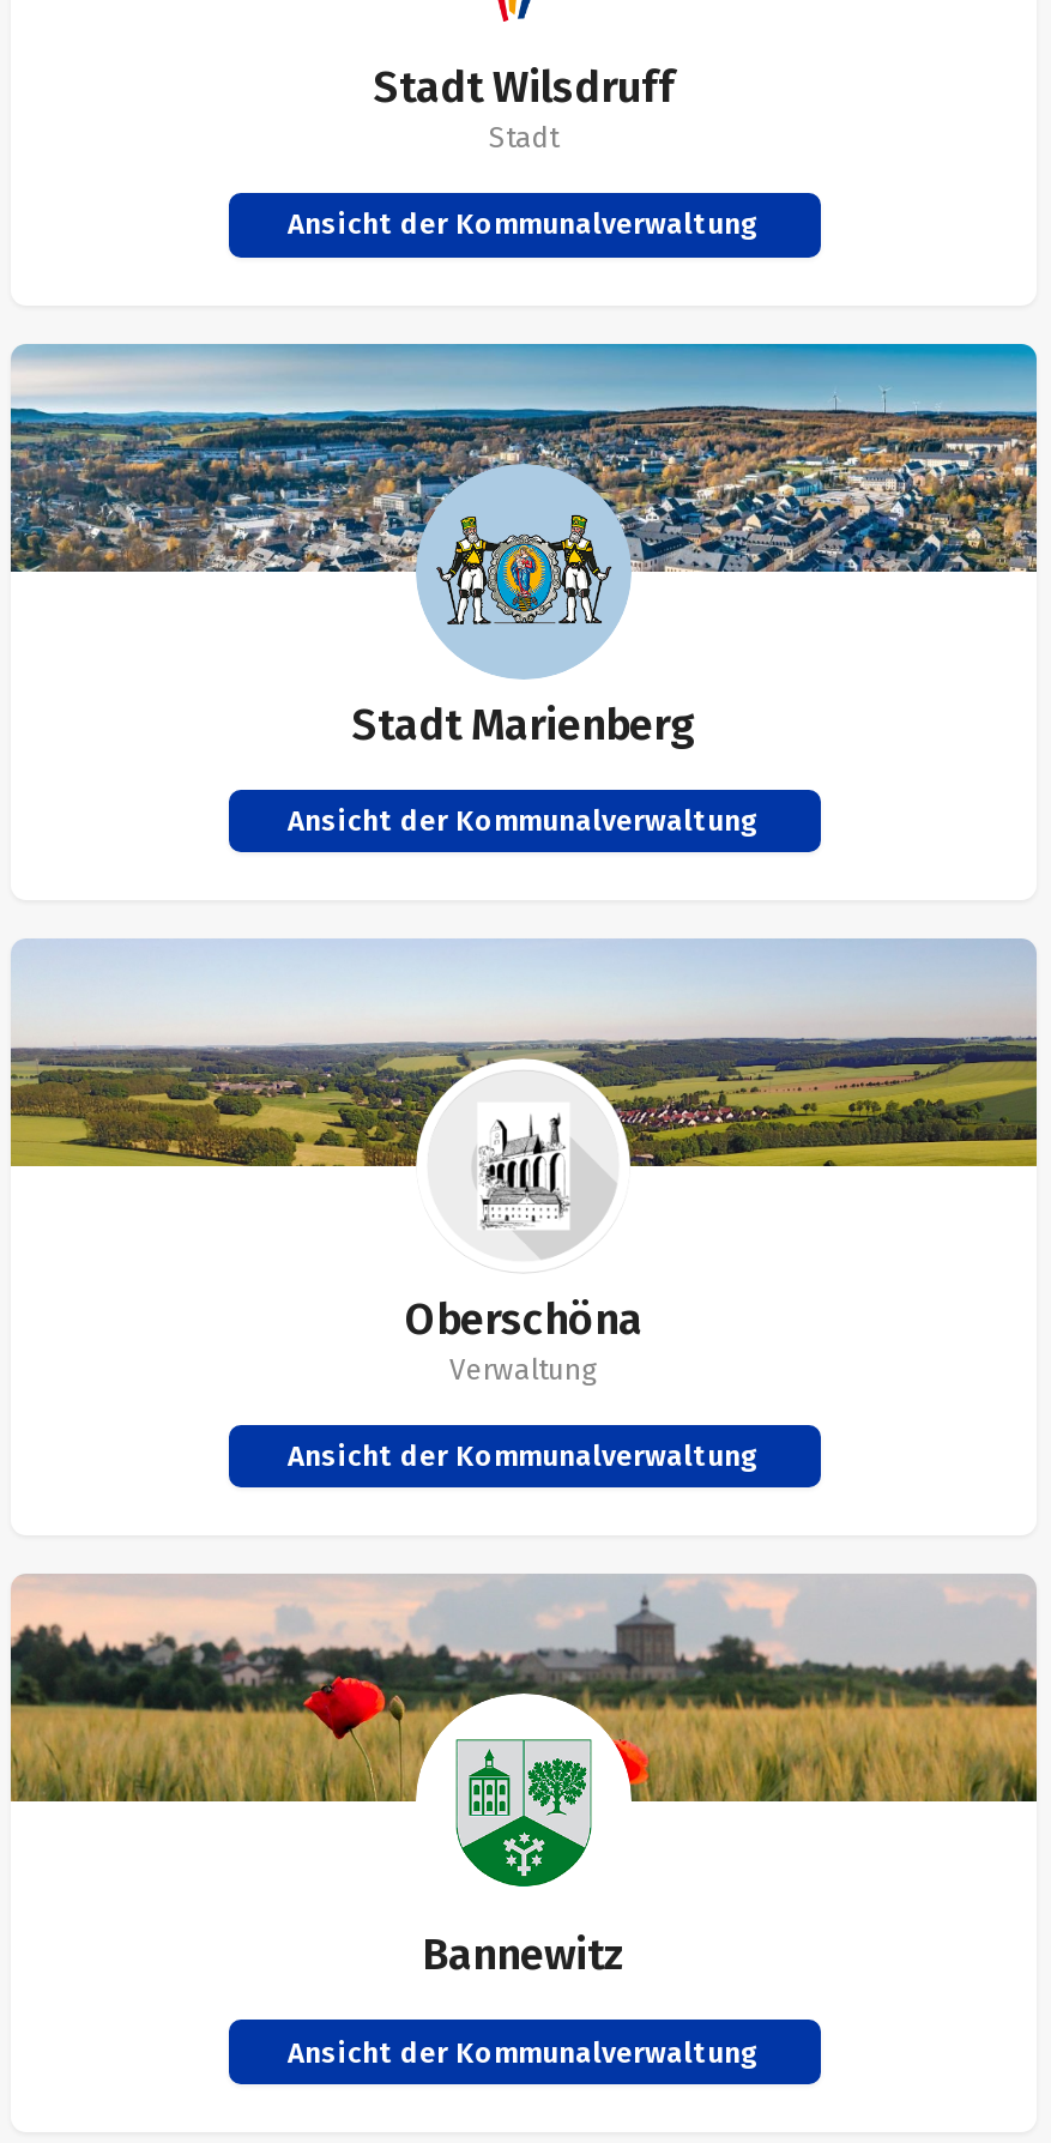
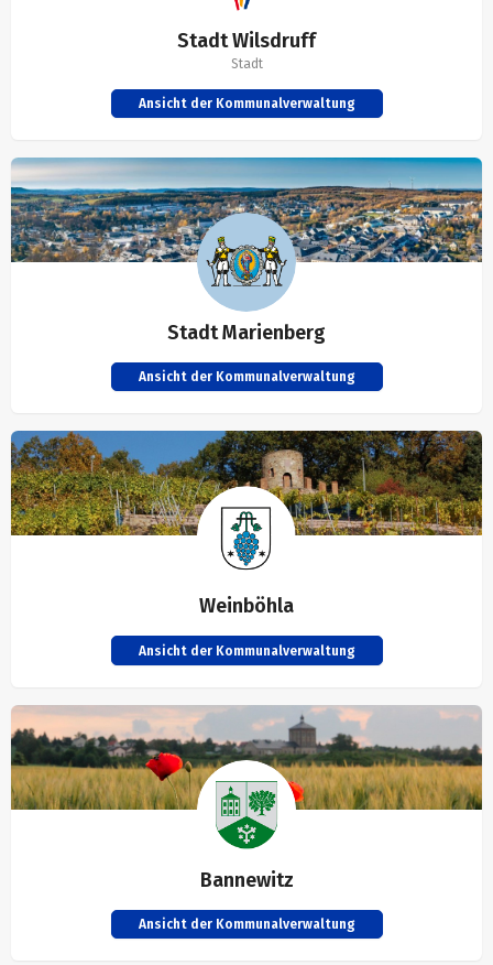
[11,937,1037,1386] [image] | Oberschöna | Verwaltung -> [10,430,483,618] [image] | Weinböhla

